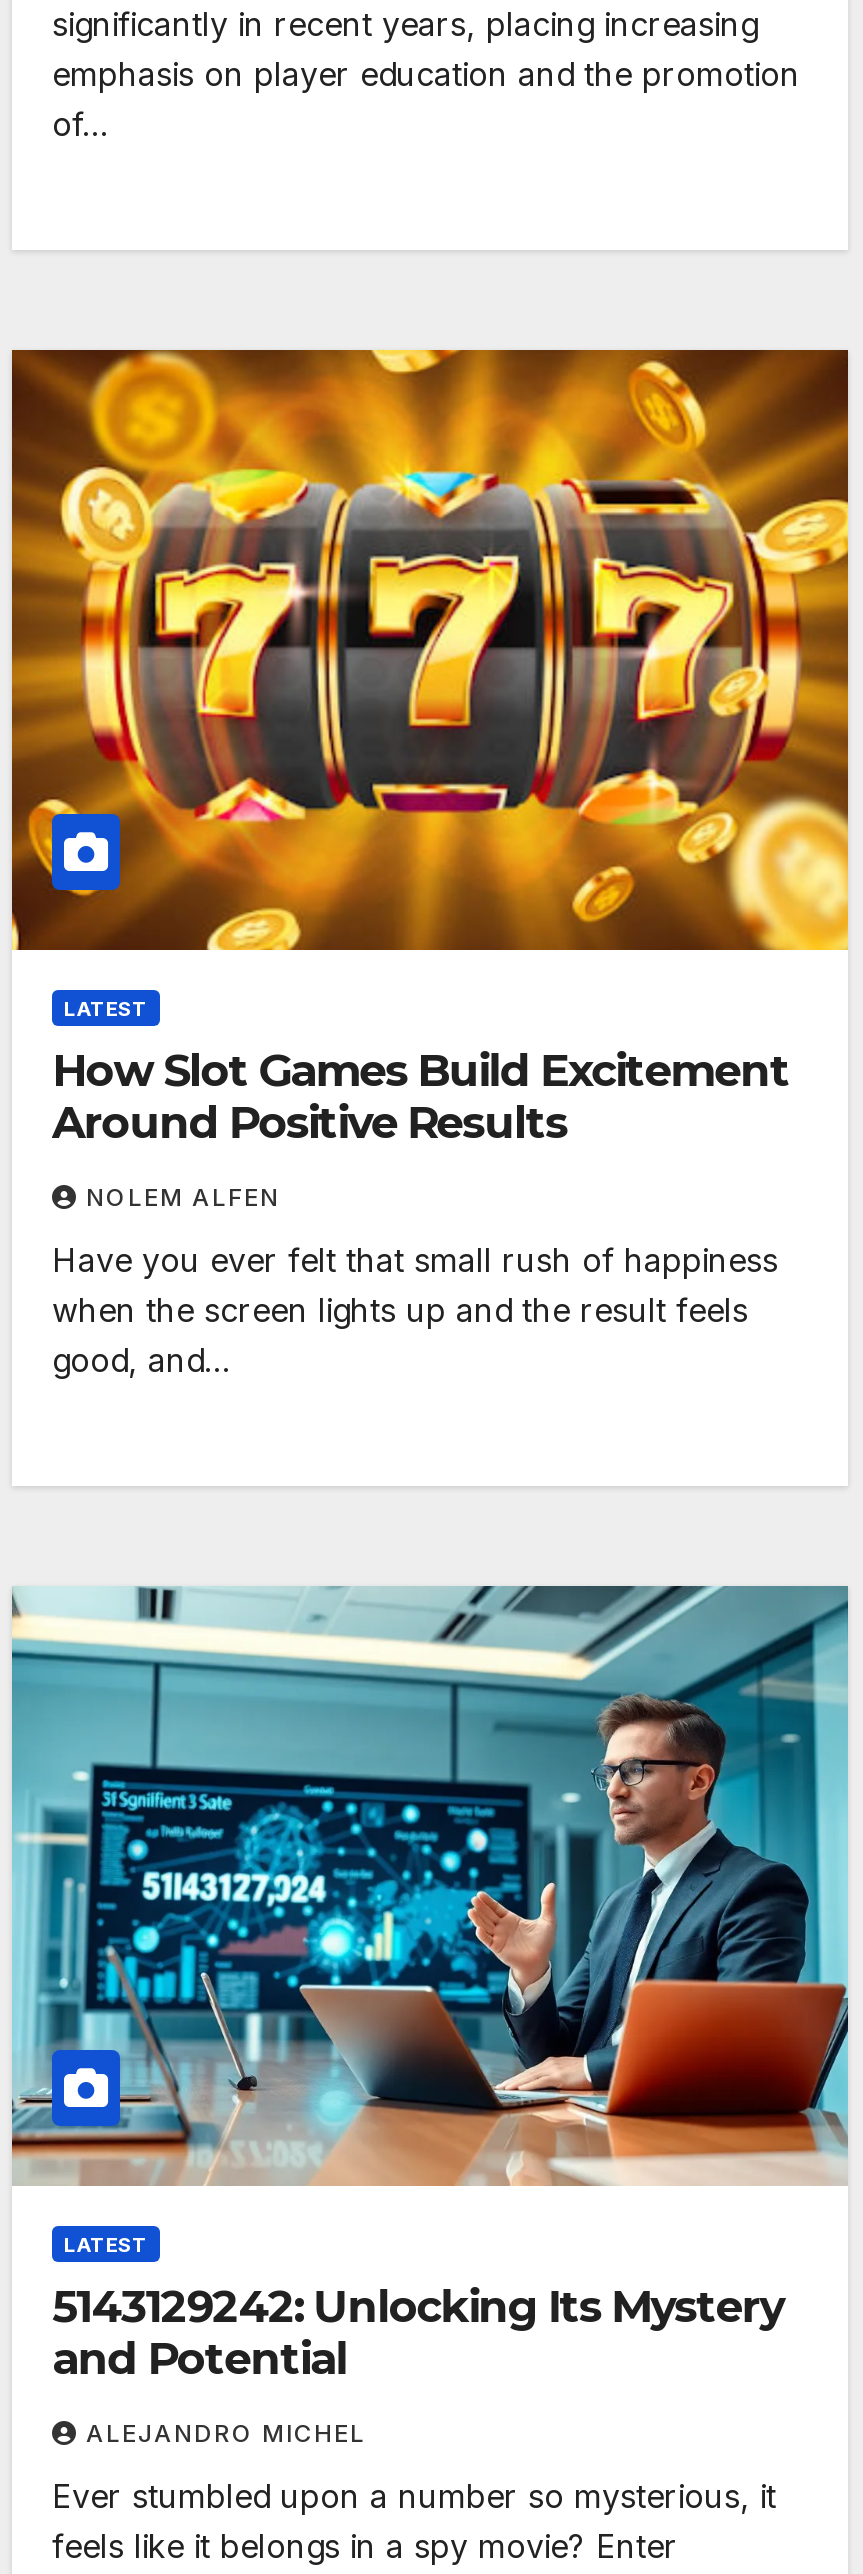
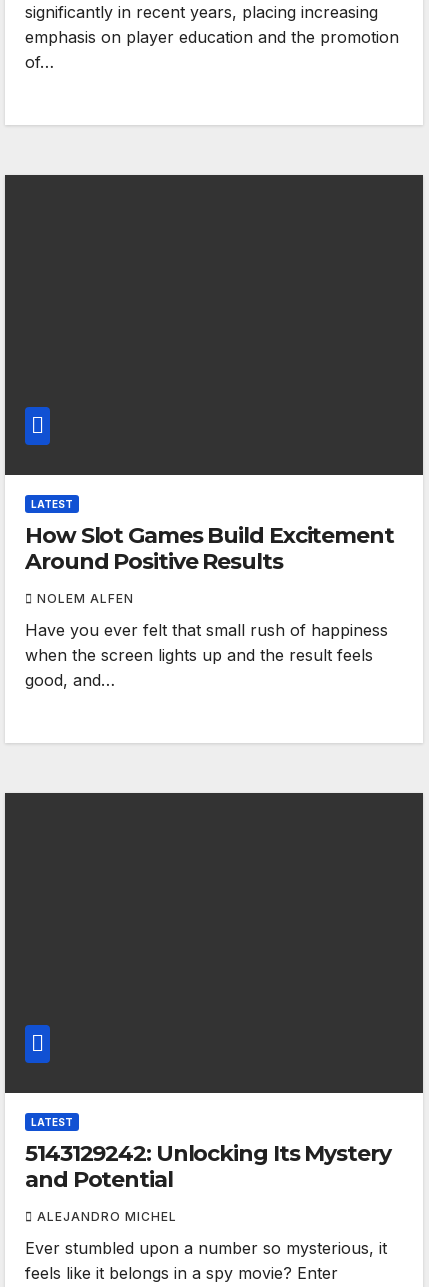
[10,348,850,952] [image] -> none
[10,1584,850,2188] [image] -> none

